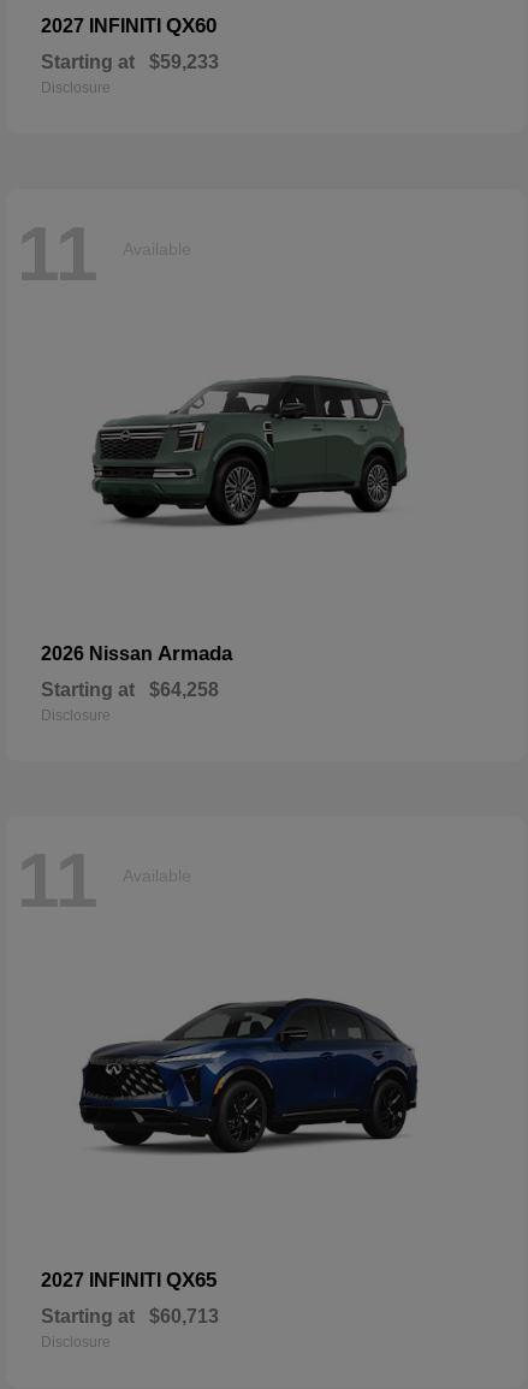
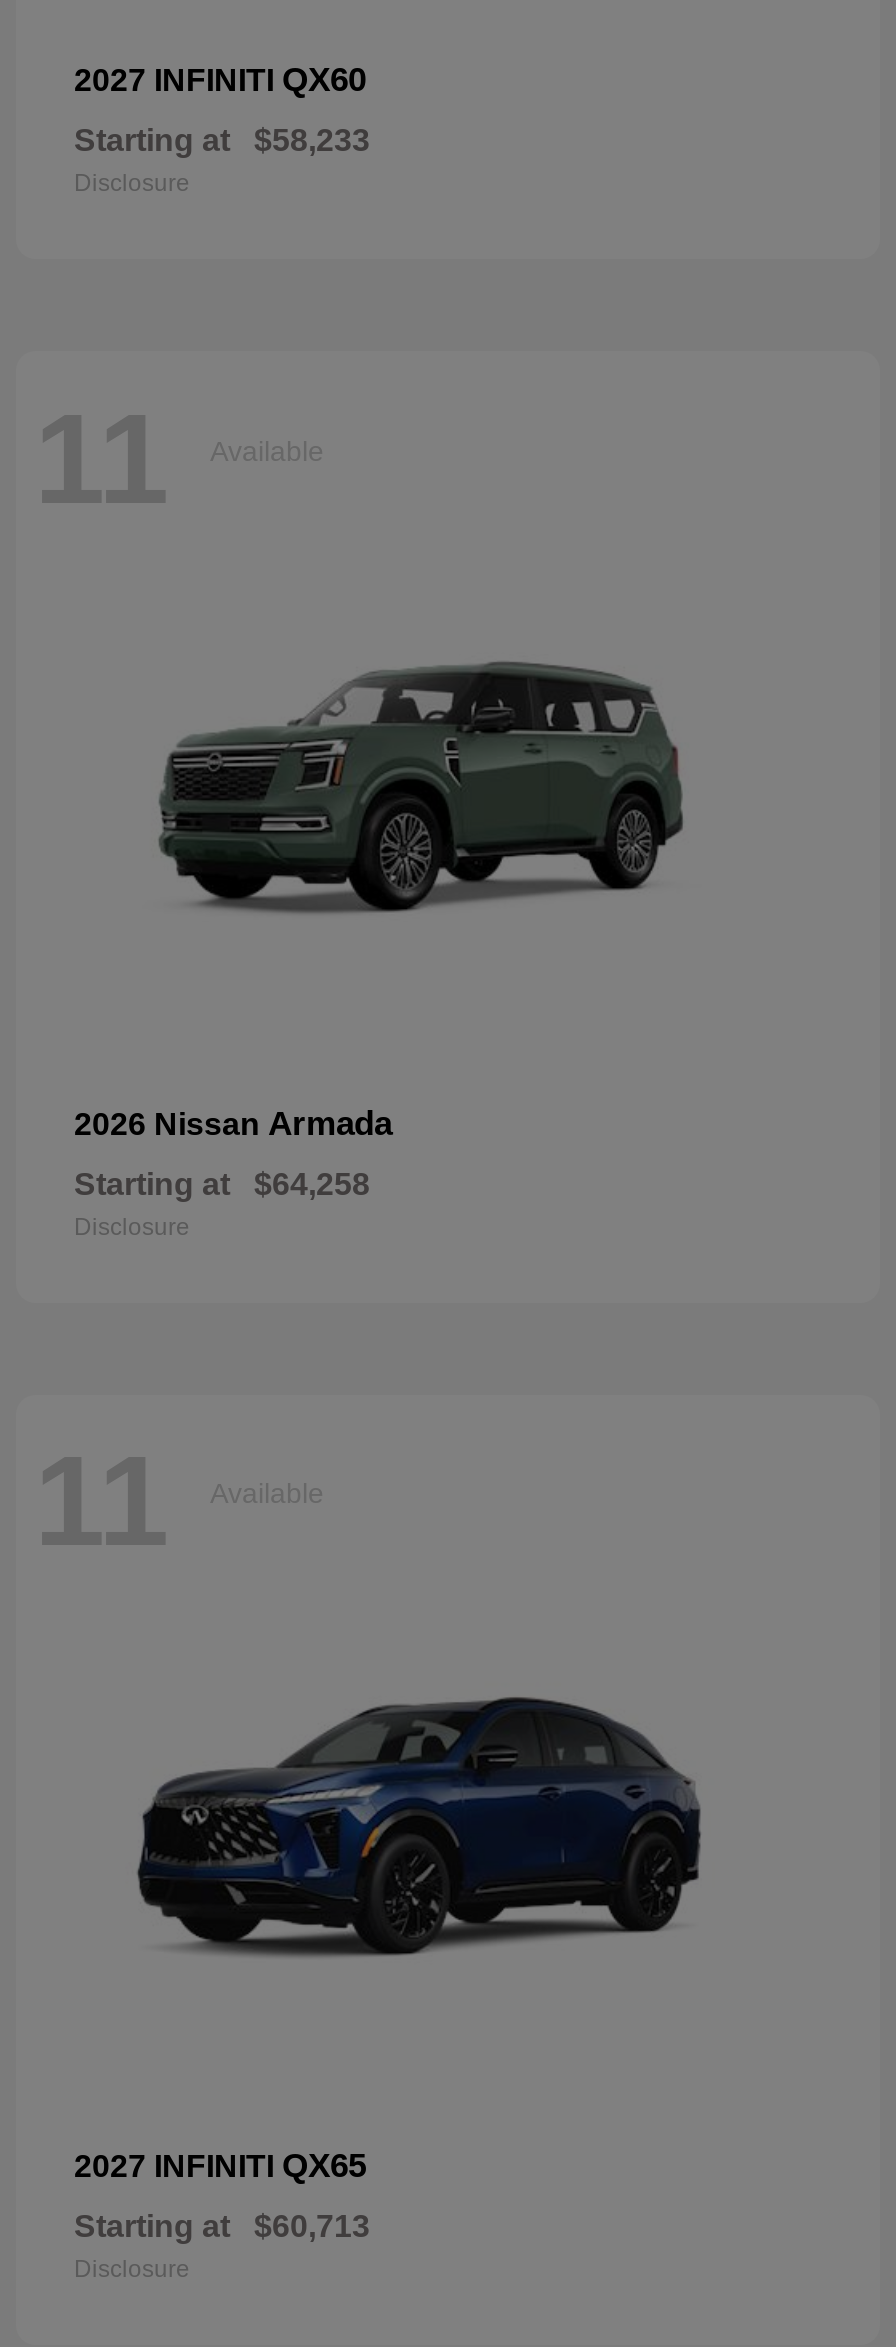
[41,52,219,72] Starting at $59,233 -> [74,123,370,157] Starting at $58,233

